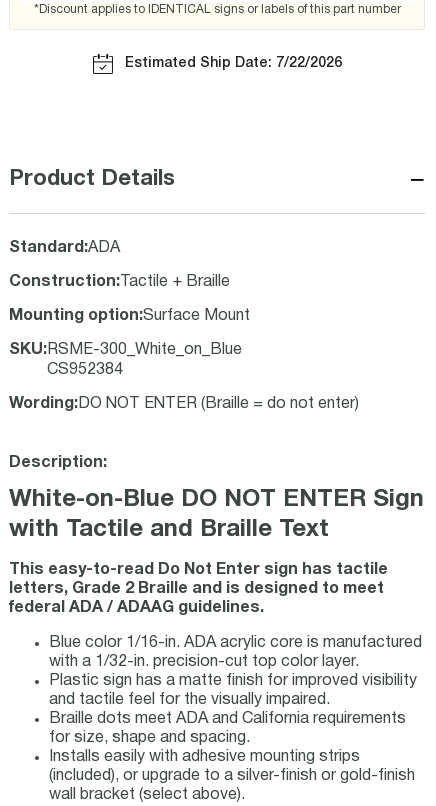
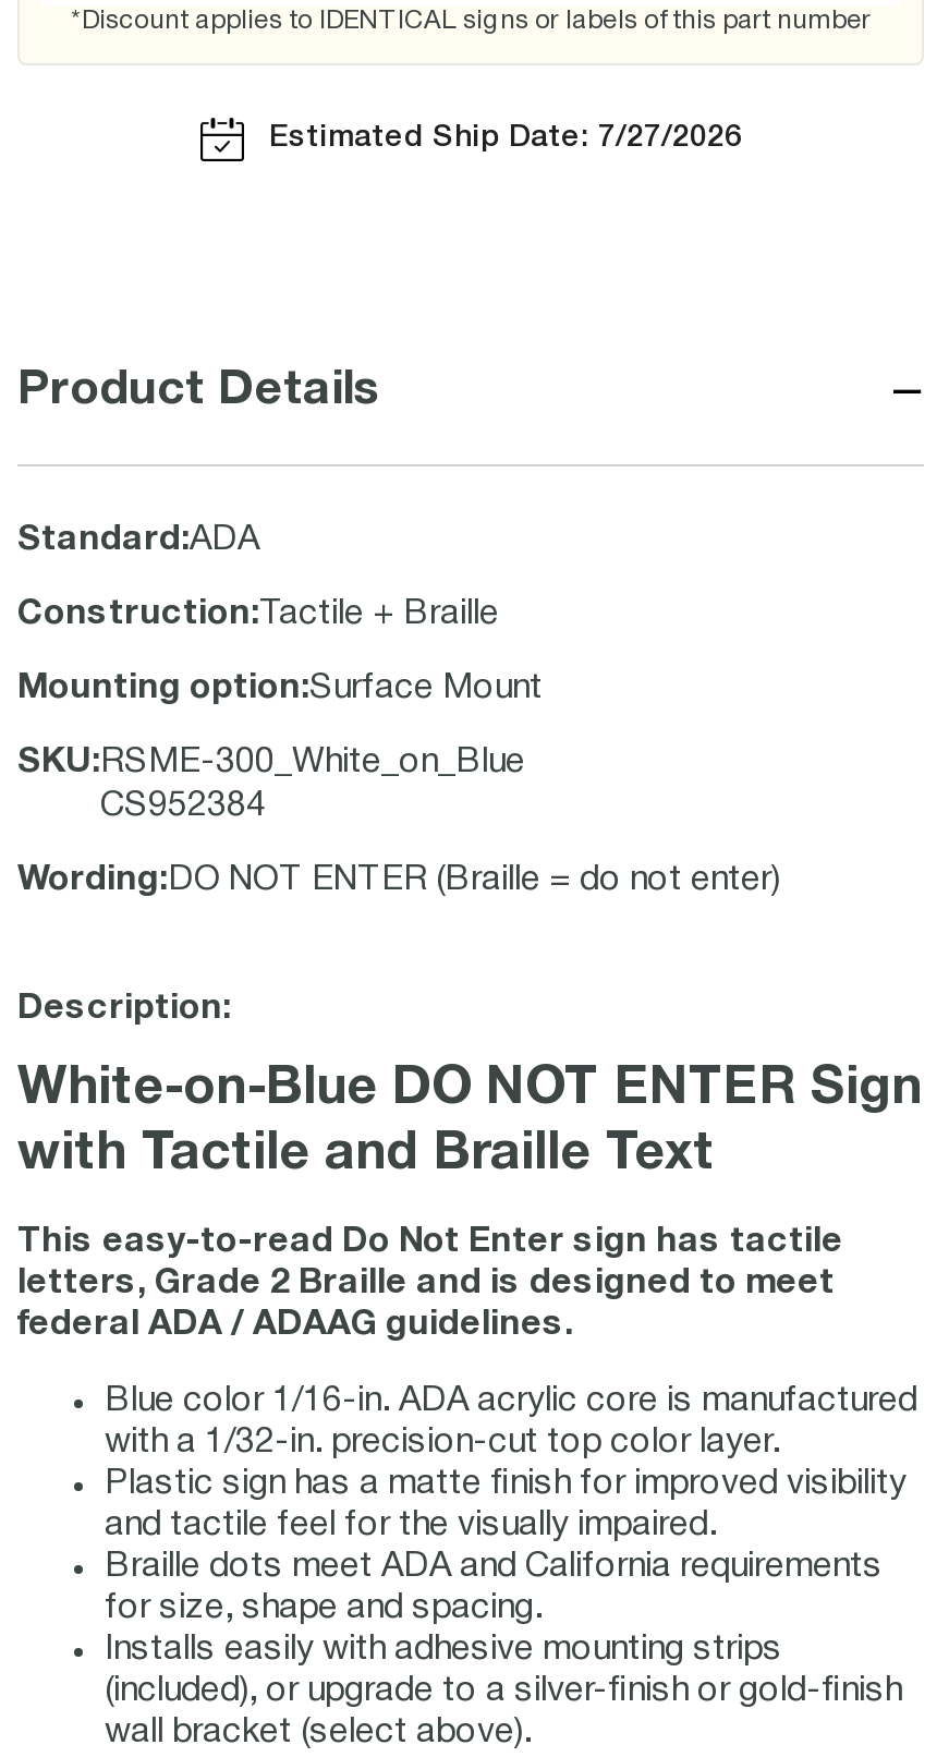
[124,57,341,70] Estimated Ship Date: 7/22/2026 -> [269,124,742,153] Estimated Ship Date: 7/27/2026

